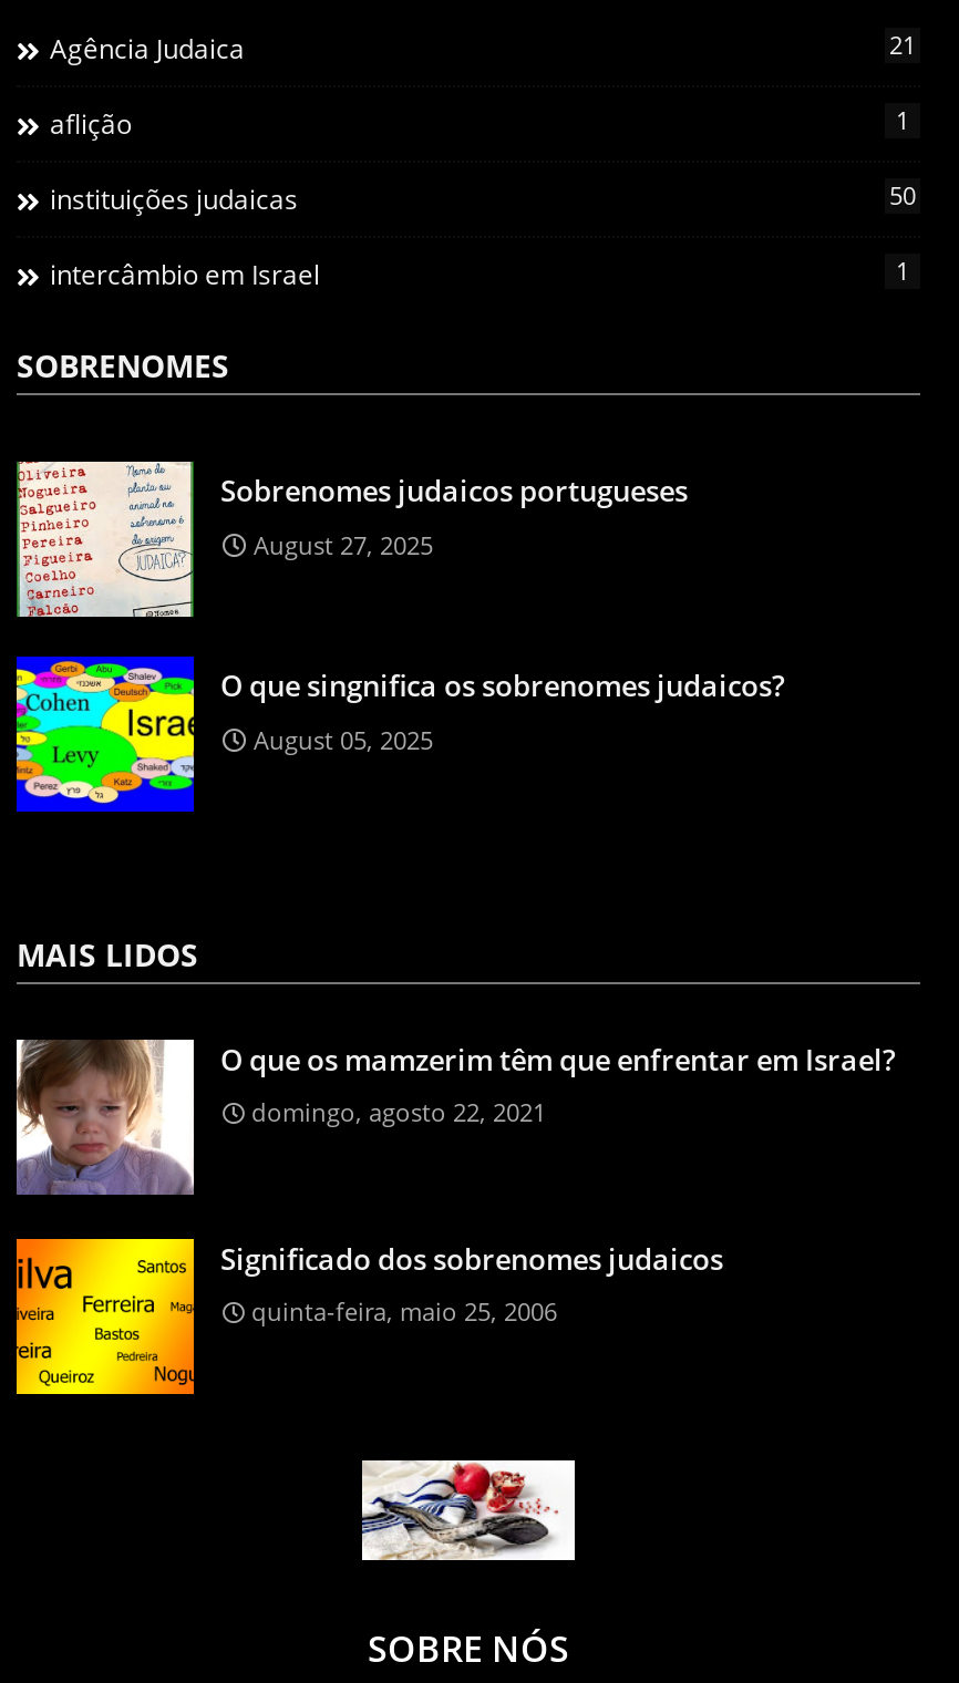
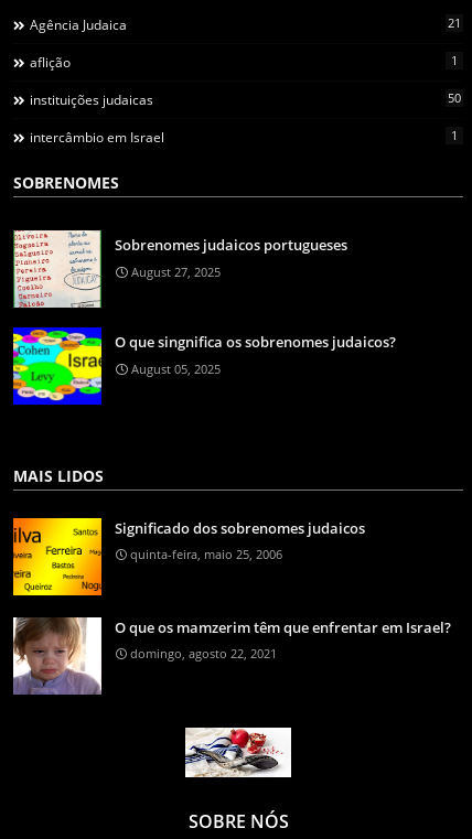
moved [14,1037,896,1197] -> [12,616,451,696]: [image] | O que os mamzerim têm que enfrentar em Israel? | domingo, agosto 22, 2021
moved [14,1237,723,1396] -> [12,517,365,596]: [image] | Significado dos sobrenomes judaicos | quinta-feira, maio 25, 2006

